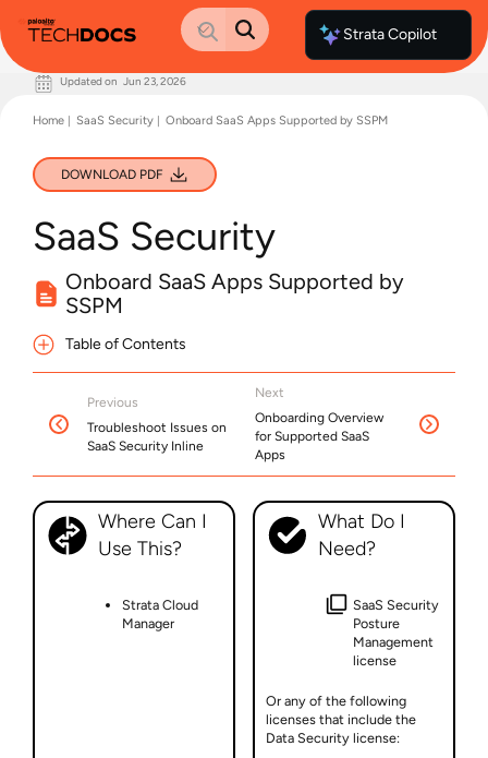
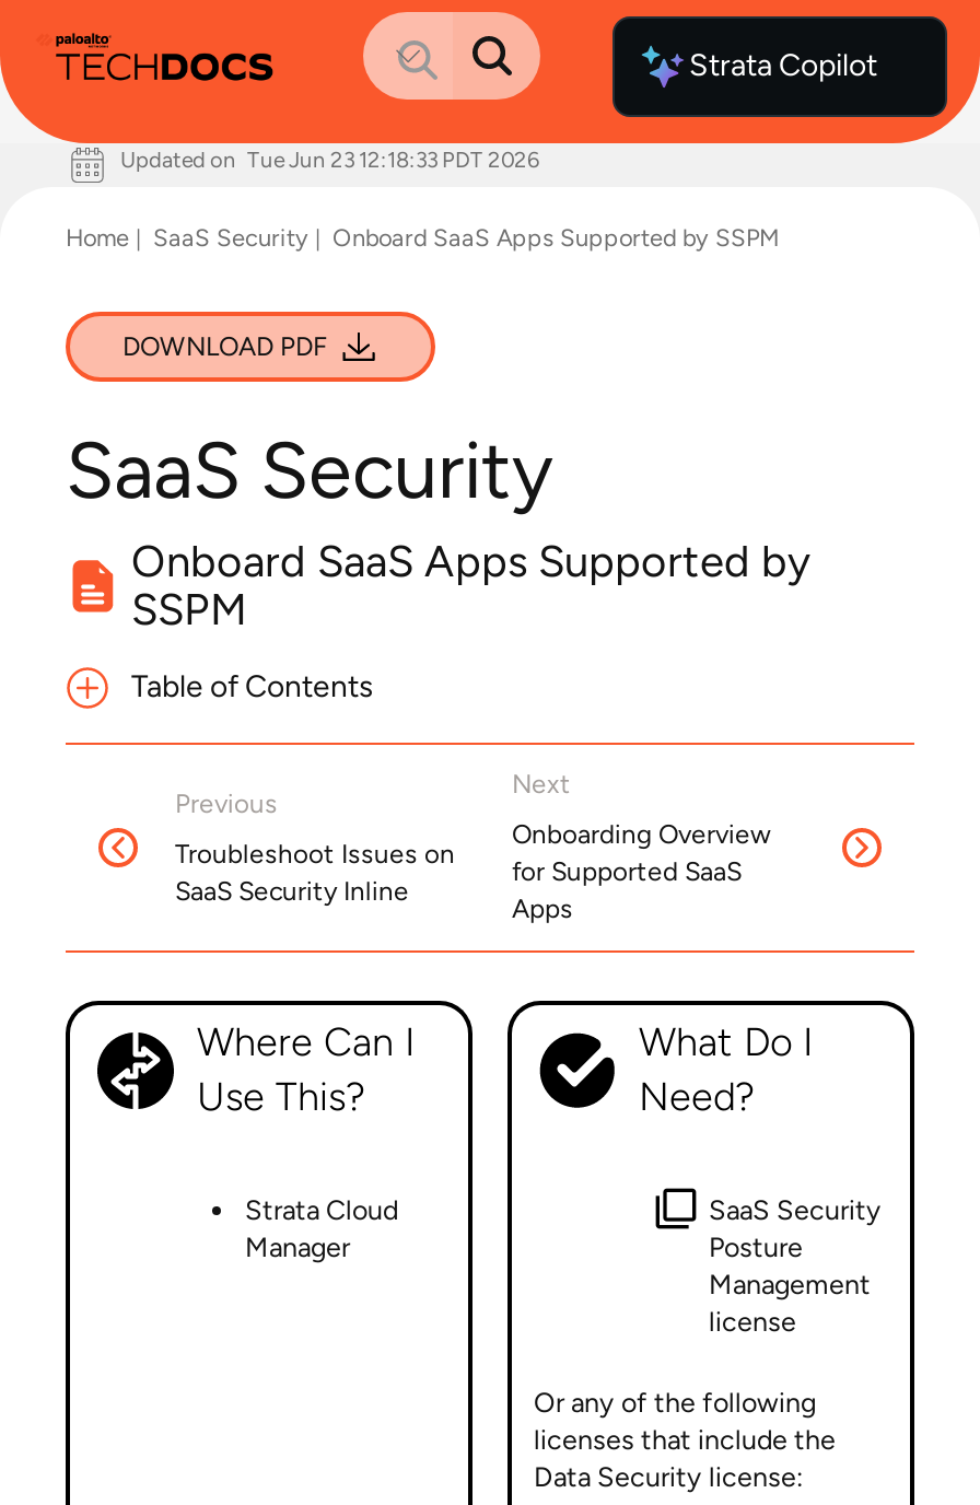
[60,74,186,88] Updated on Jun 23, 2026 -> [120,144,540,173] Updated on Tue Jun 23 12:18:33 PDT 2026

